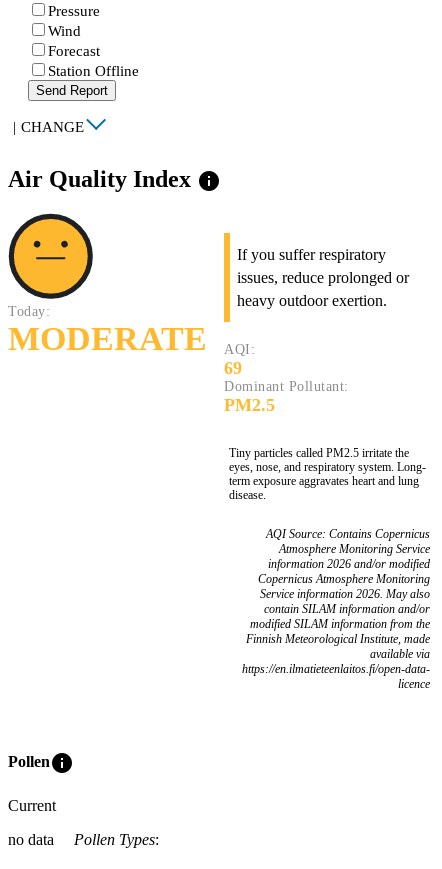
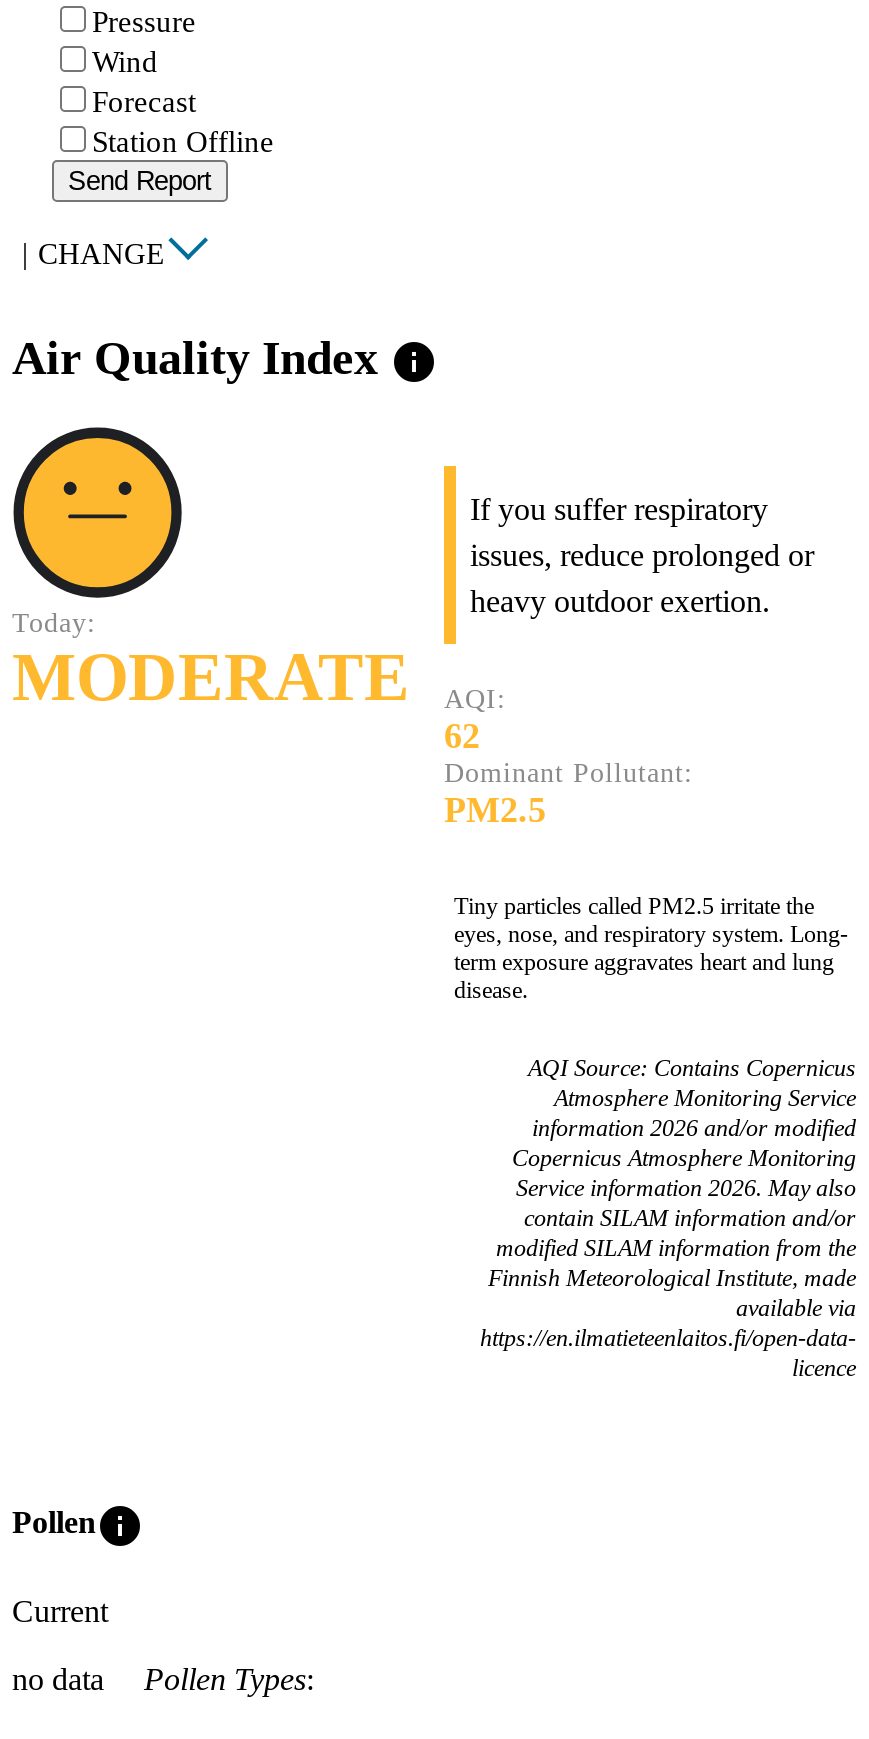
[224,358,242,378] 69 -> [444,716,480,756] 62

